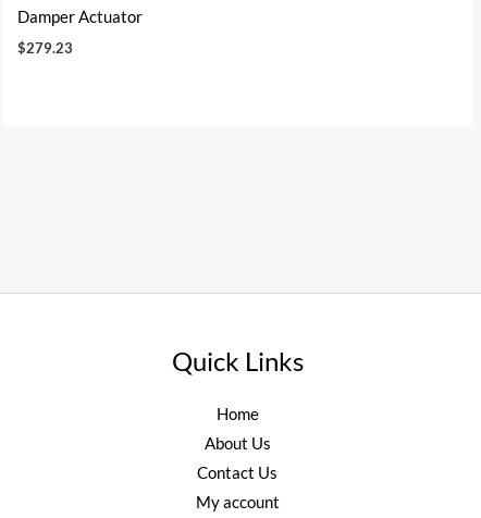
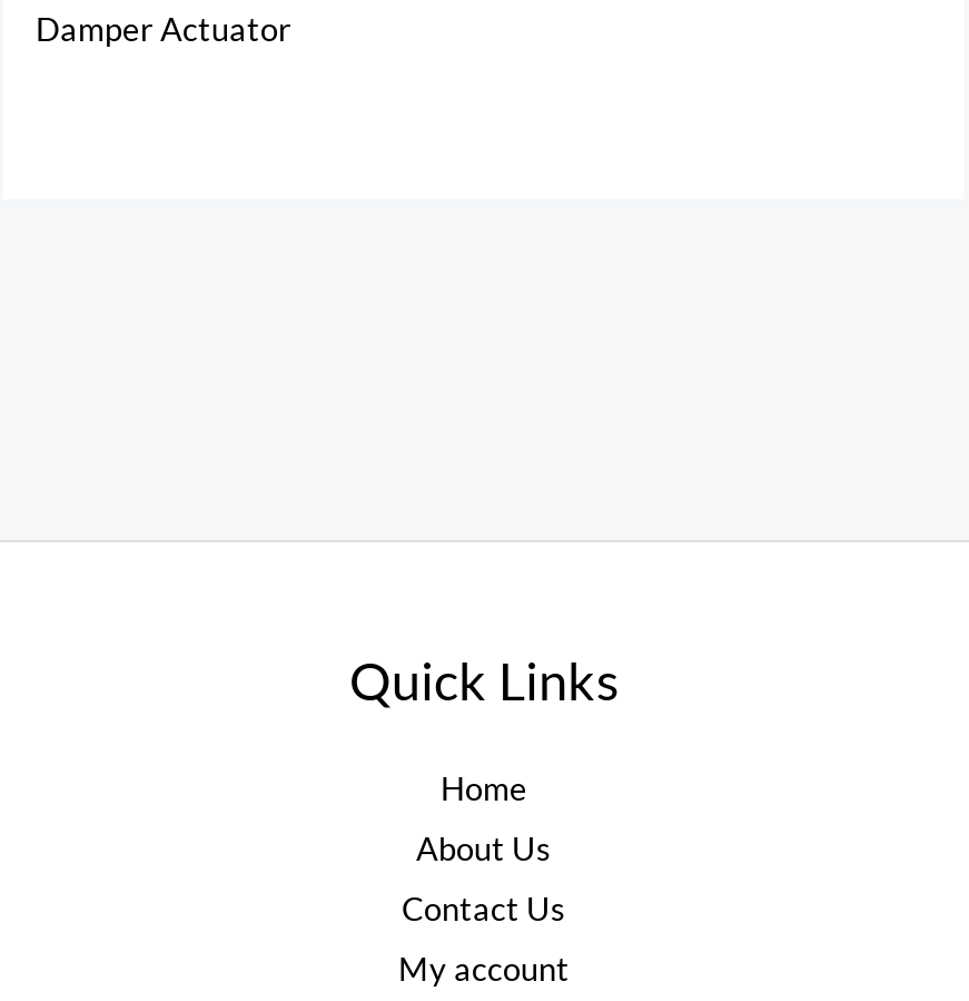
[18,40,73,57] $279.23 -> none

